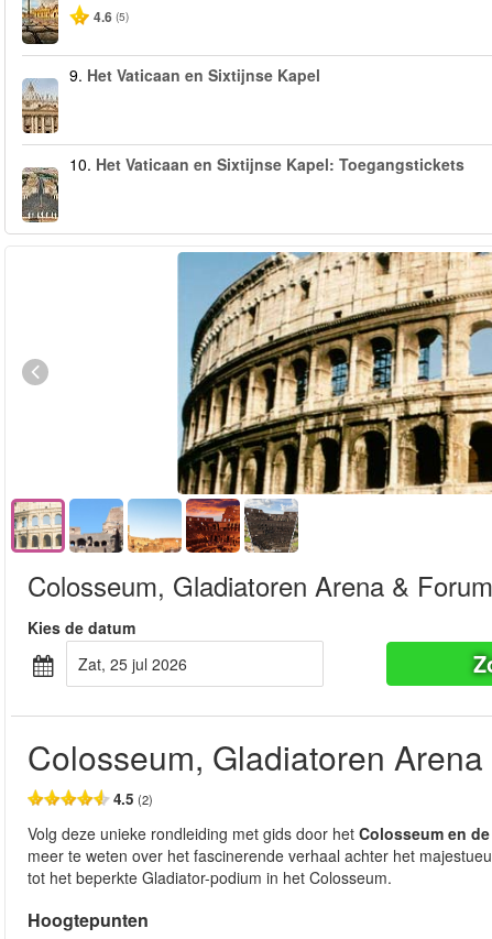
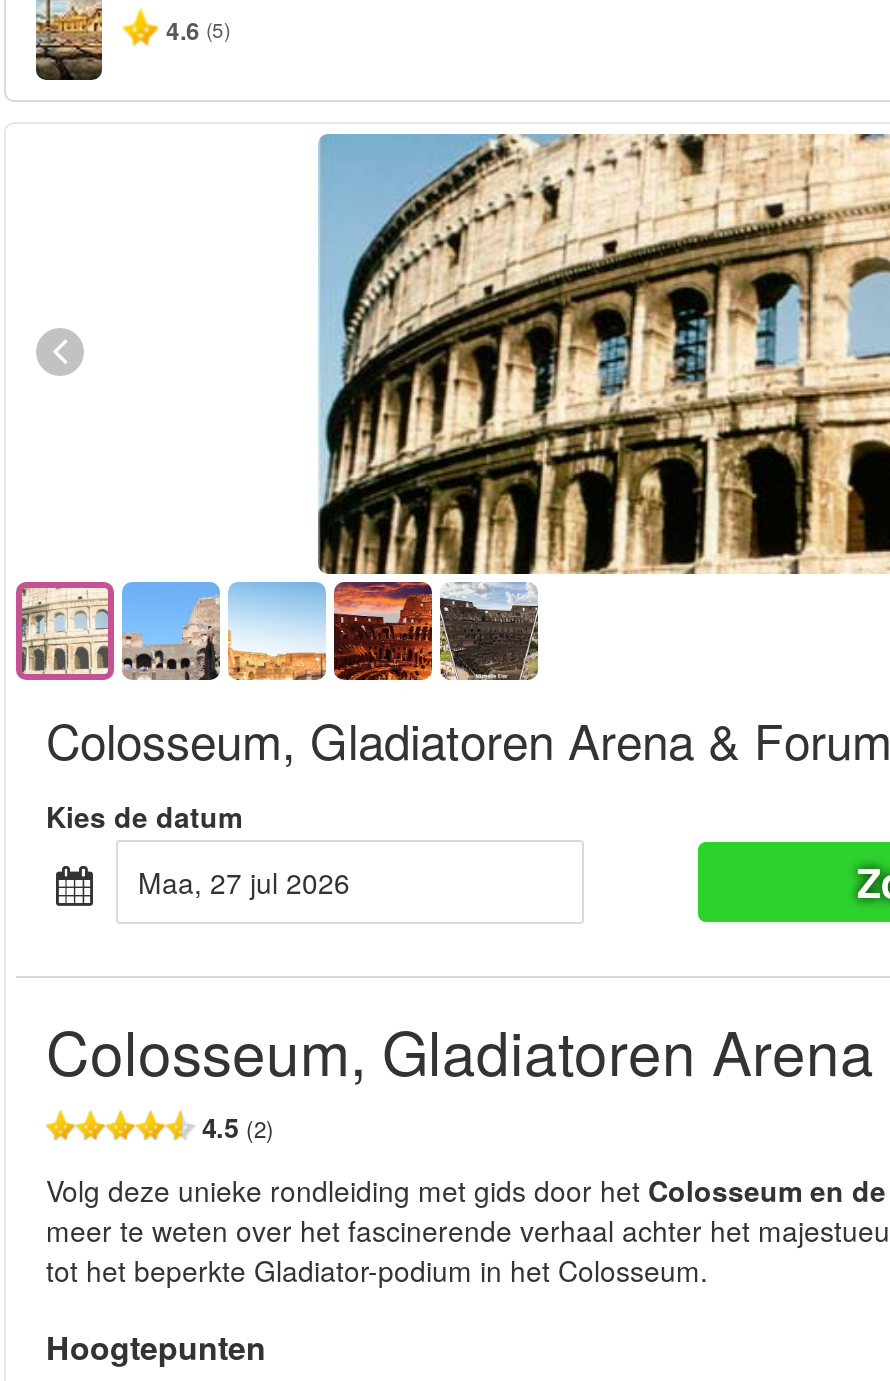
[21,64,320,134] [image] | 9. Het Vaticaan en Sixtijnse Kapel -> none
[21,153,464,222] [image] | 10. Het Vaticaan en Sixtijnse Kapel: Toegangstickets -> none
[88,653,187,675] zat, 25 jul 2026 -> [162,862,350,902] maa, 27 jul 2026

